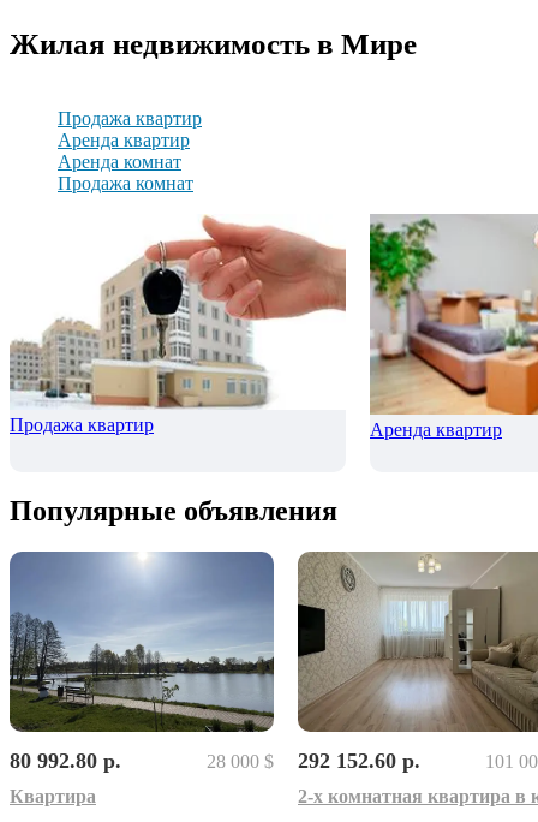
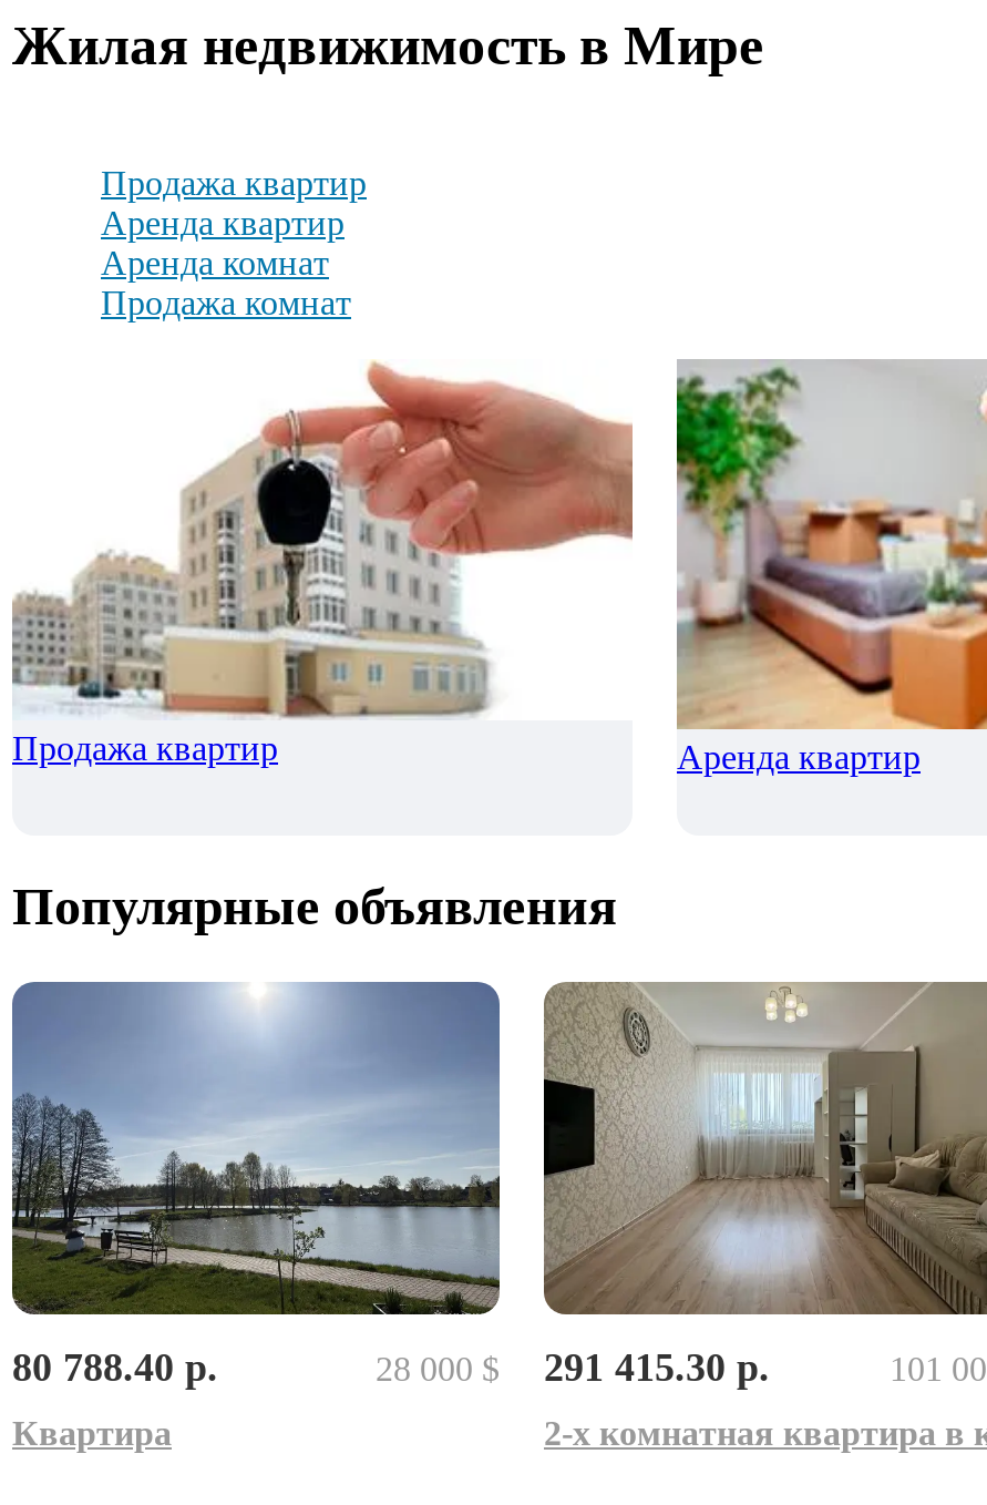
[10,749,121,773] 80 992.80 р. -> [12,1346,218,1390] 80 788.40 р.
[207,749,420,773] 28 000 $ 292 152.60 р. -> [376,1346,770,1390] 28 000 $ 291 415.30 р.

